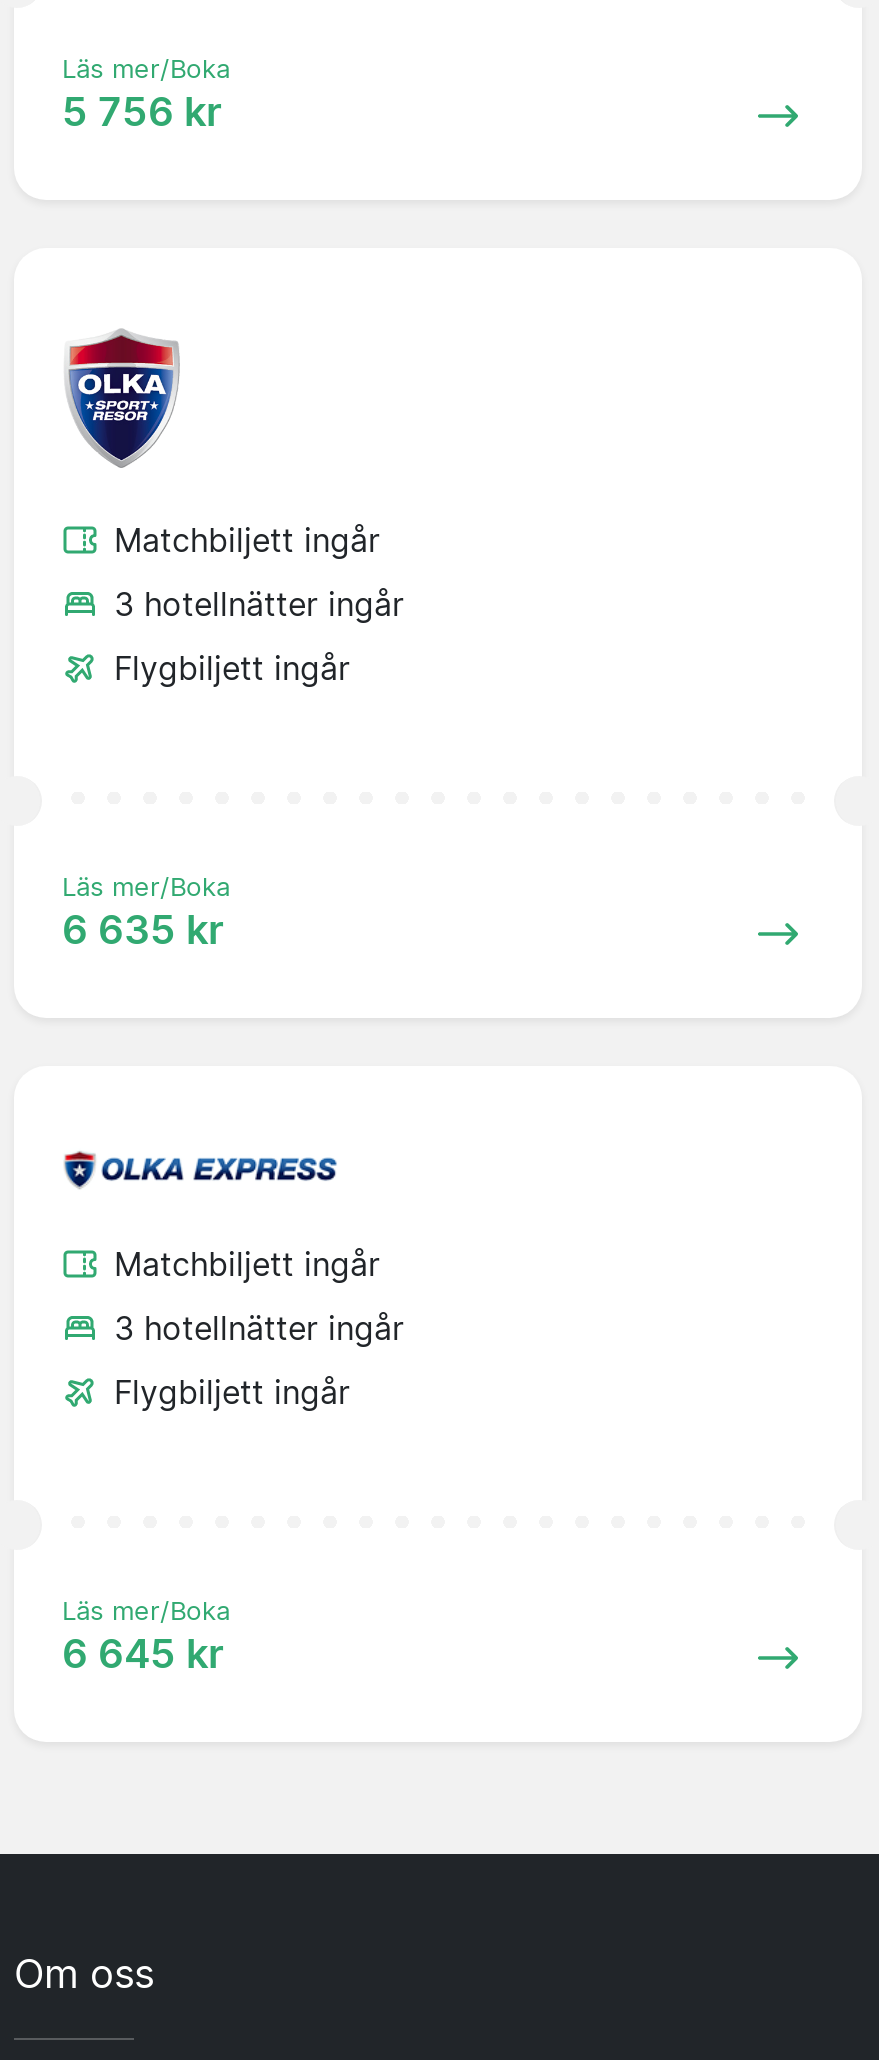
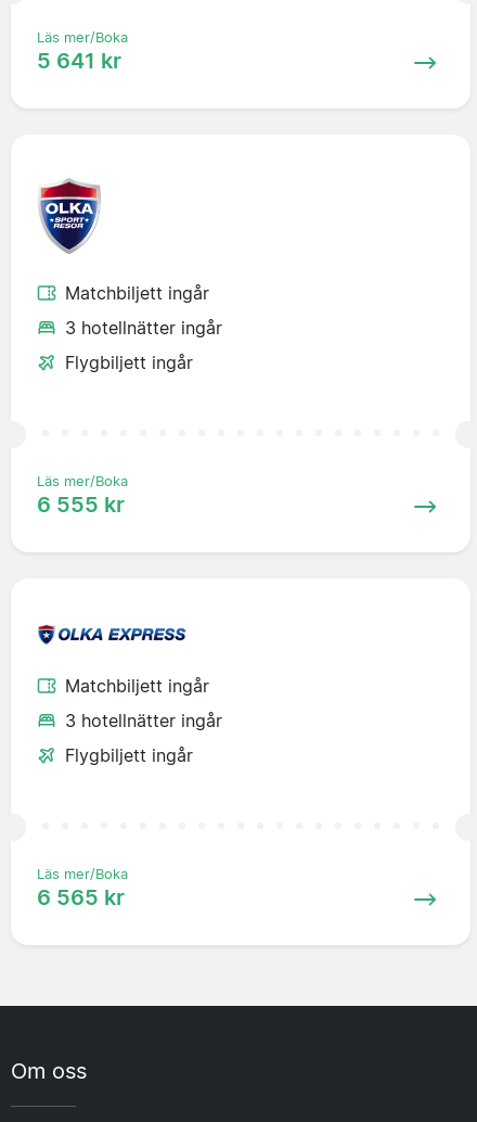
[62,88,222,136] 5 756 kr -> [37,48,121,74] 5 641 kr
[62,906,224,954] 6 635 kr -> [37,491,125,517] 6 555 kr
[62,1630,224,1678] 6 645 kr -> [37,884,125,910] 6 565 kr

